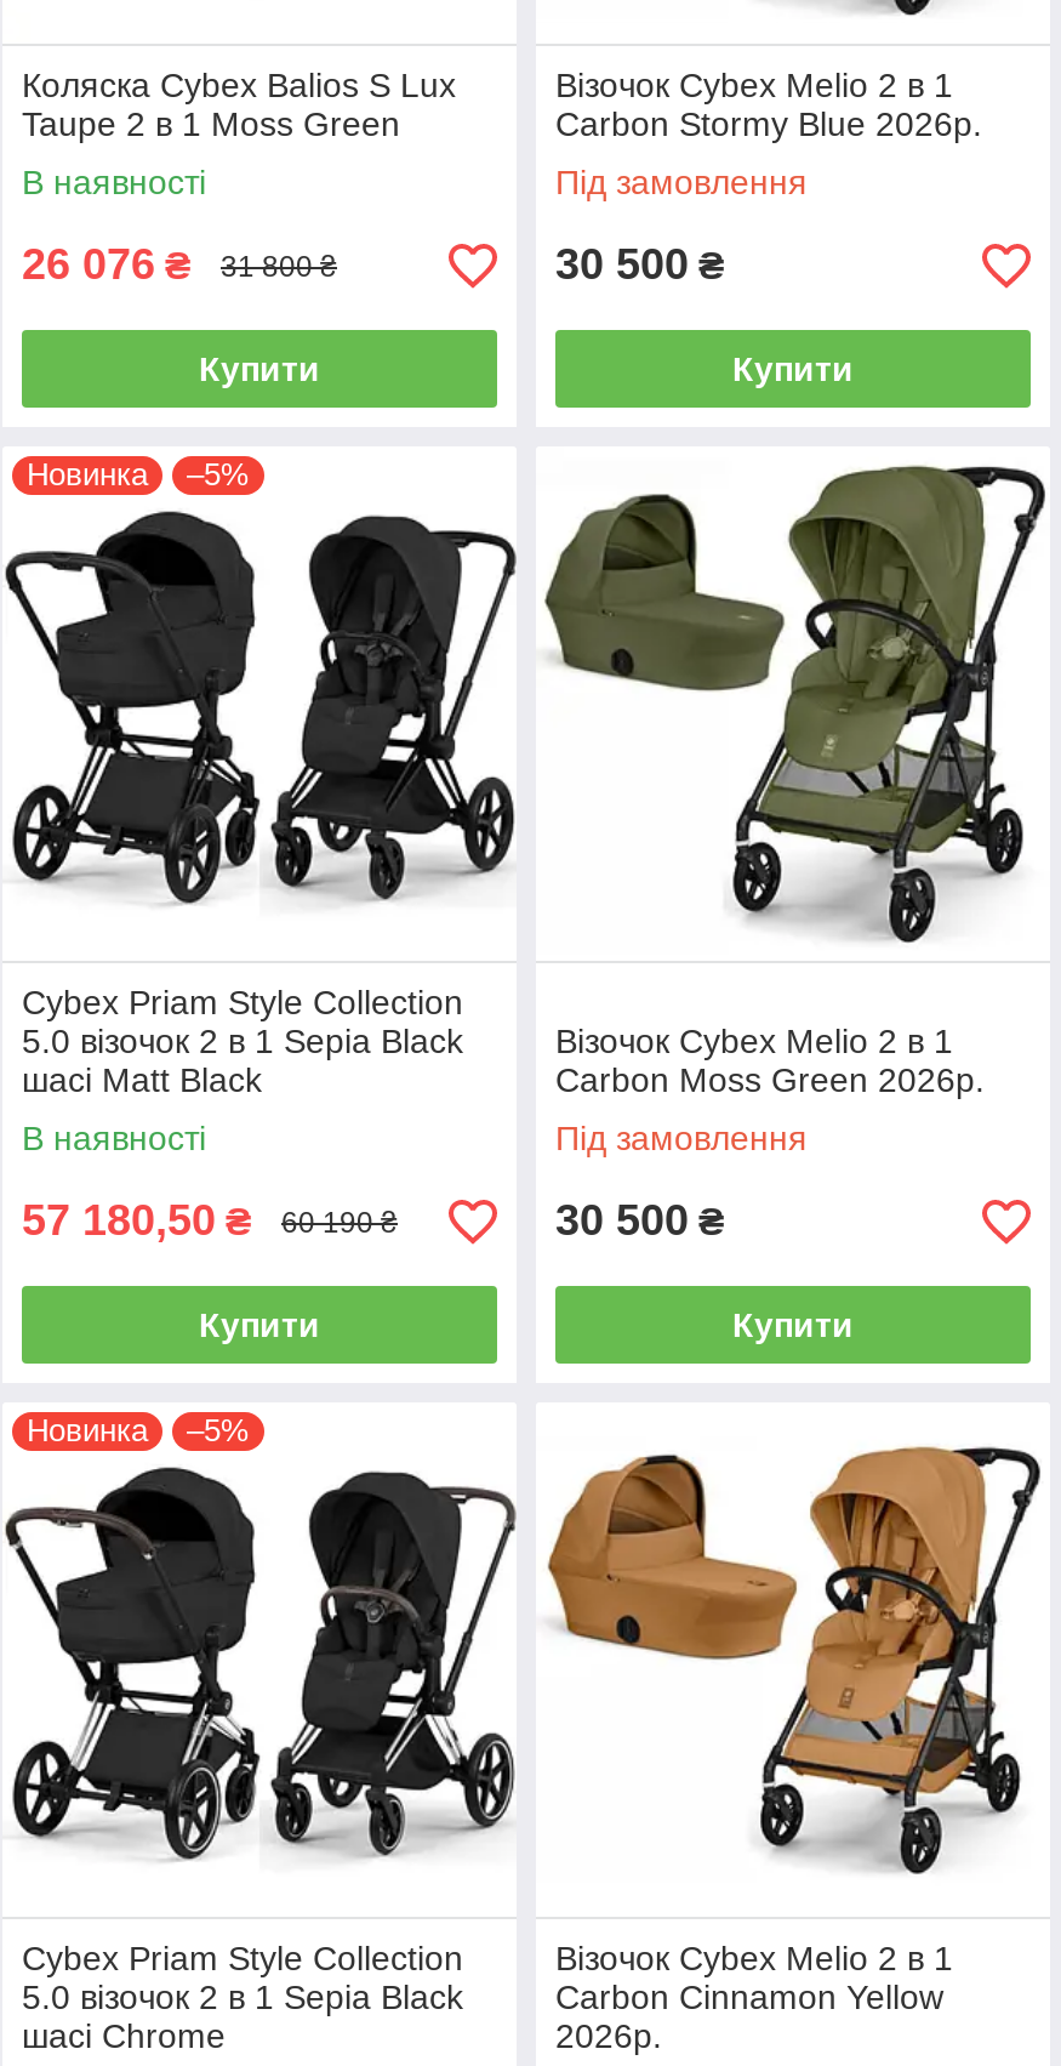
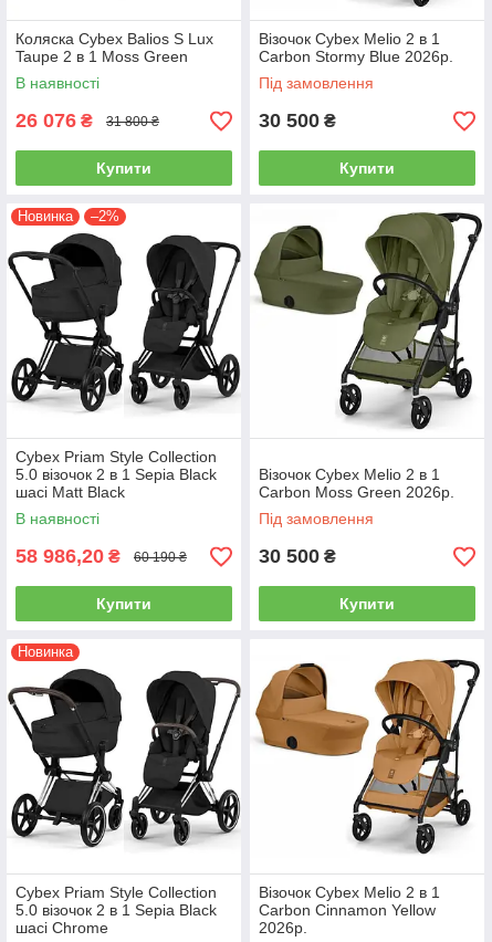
[27,456,250,493] Новинка –5% -> [18,208,119,225] Новинка –2%
[22,1196,252,1245] 57 180,50 ₴ -> [15,545,121,567] 58 986,20 ₴
[187,1412,250,1449] –5% -> none

